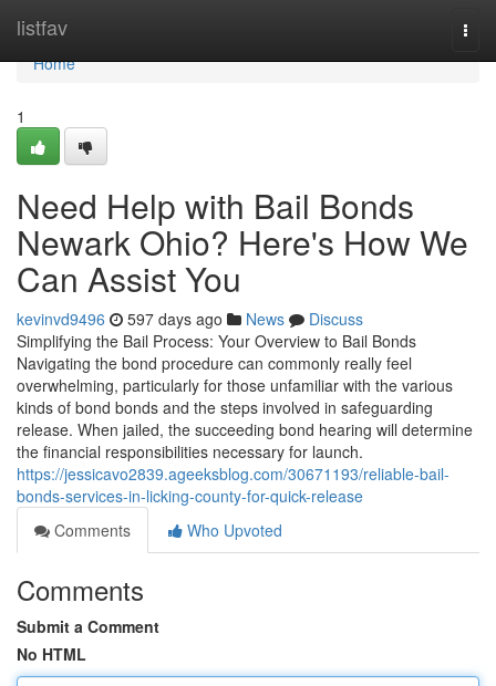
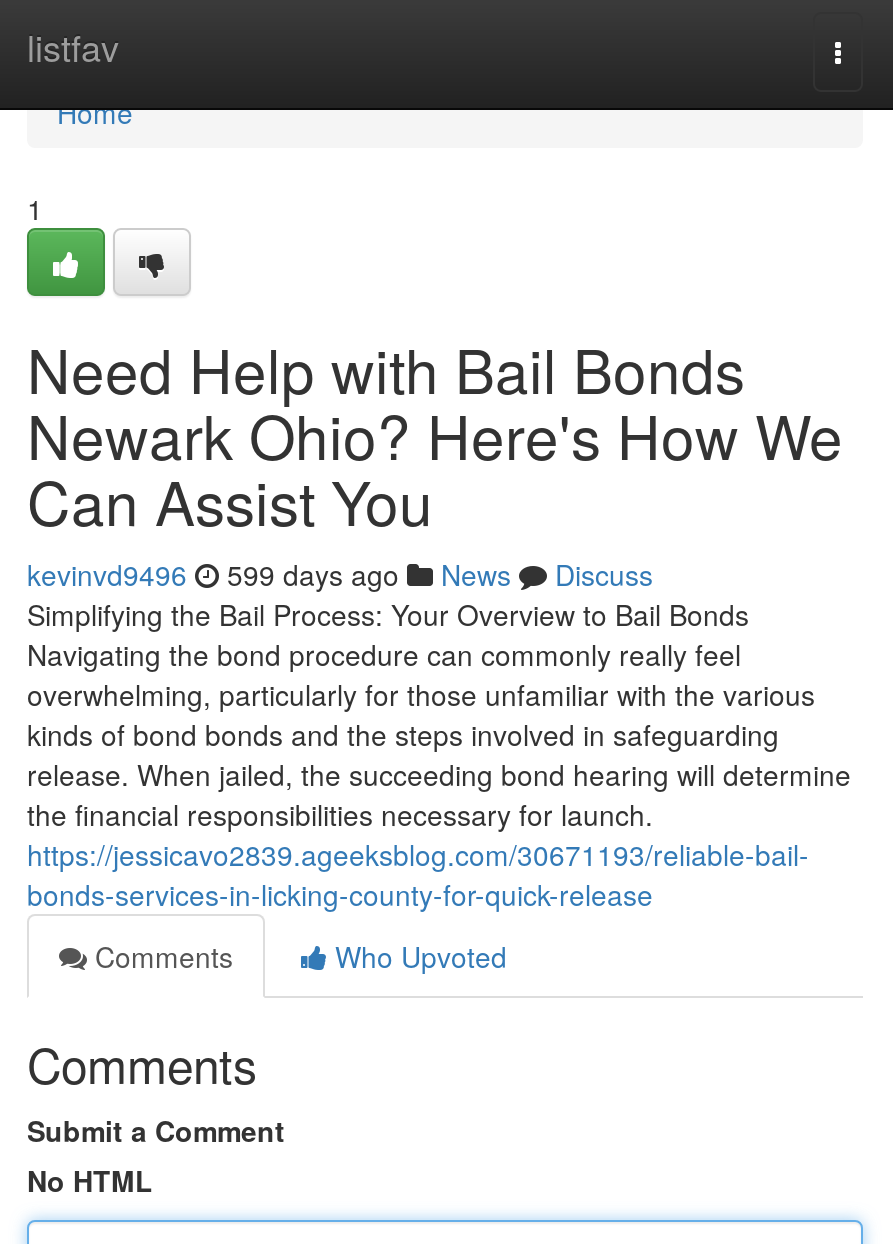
[17,308,363,330] kevinvd9496 597 days ago News Discuss -> [27,554,653,594] kevinvd9496 599 days ago News Discuss

